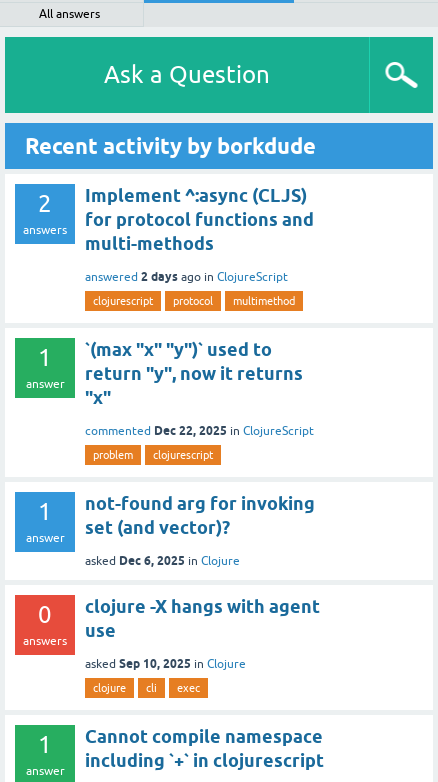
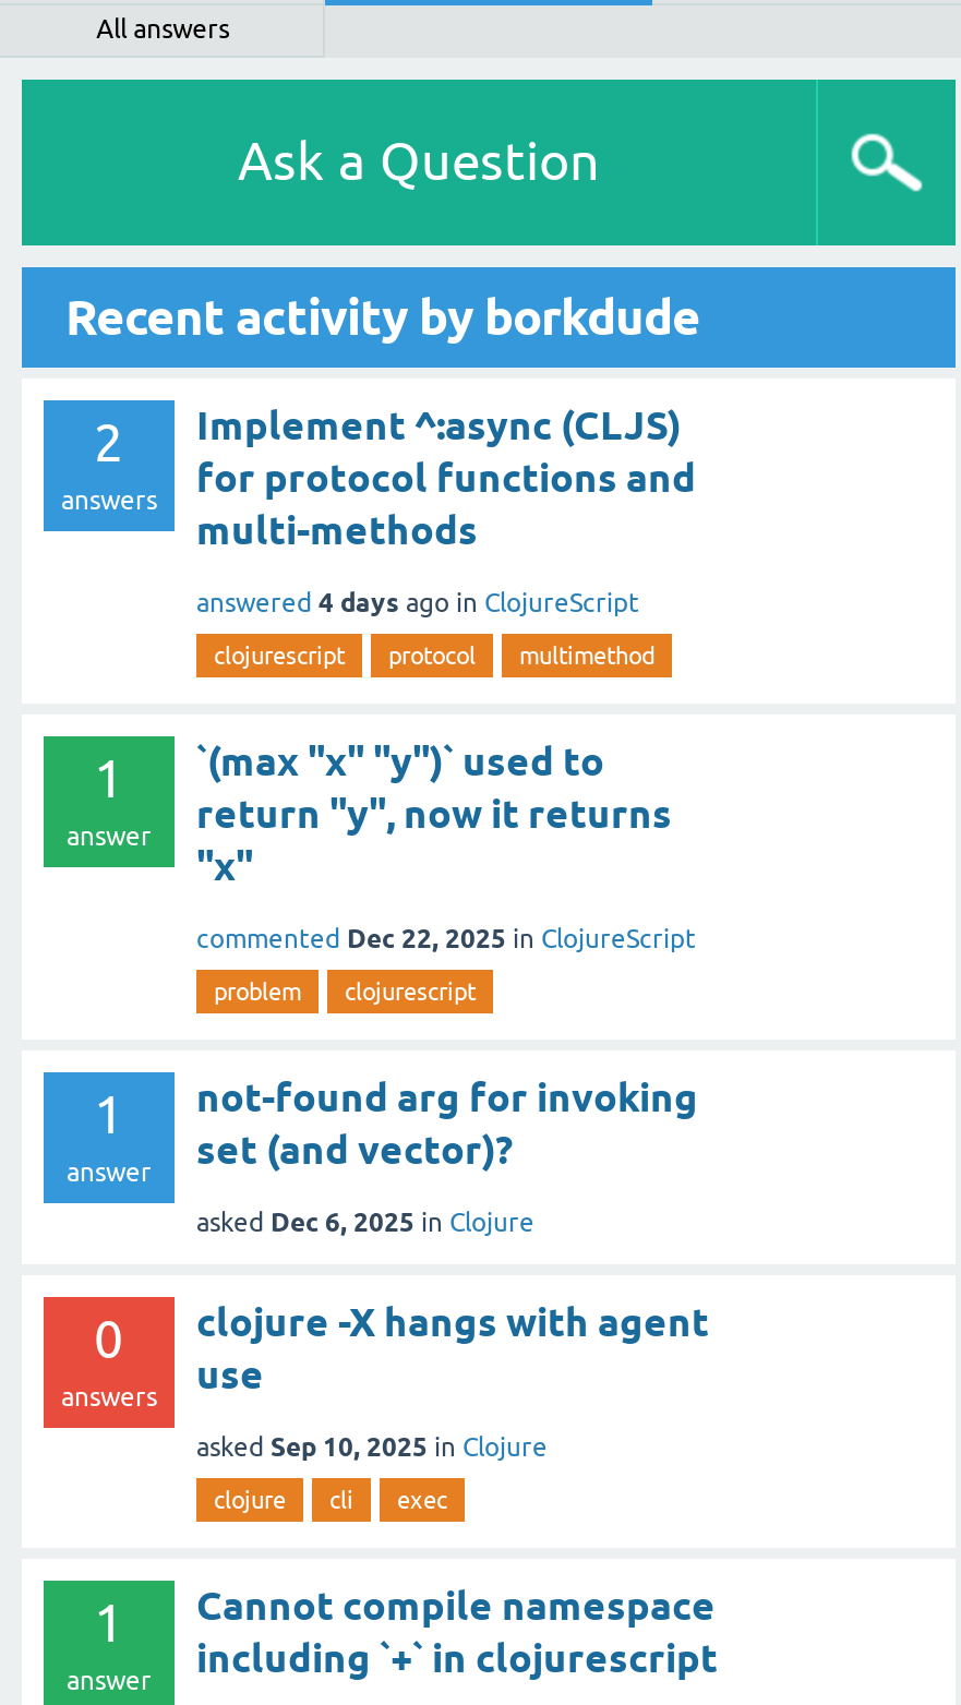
[85,269,288,284] answered 2 days ago in ClojureScript -> [196,586,639,619] answered 4 days ago in ClojureScript

